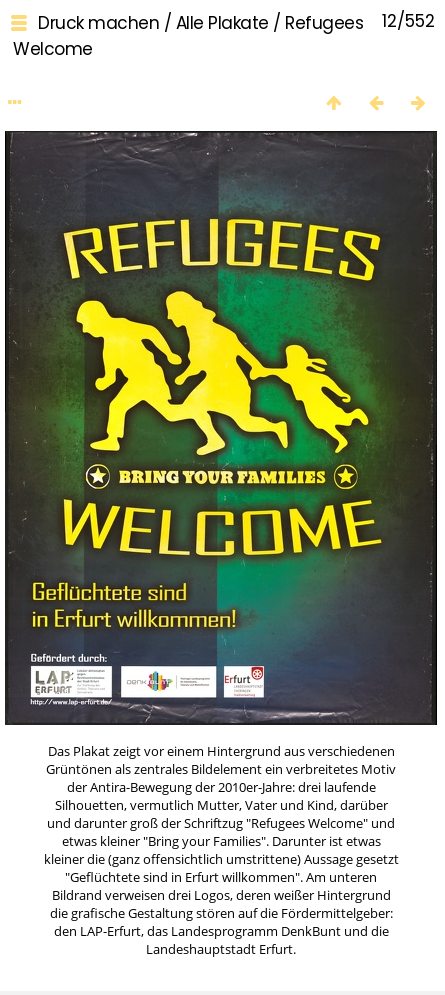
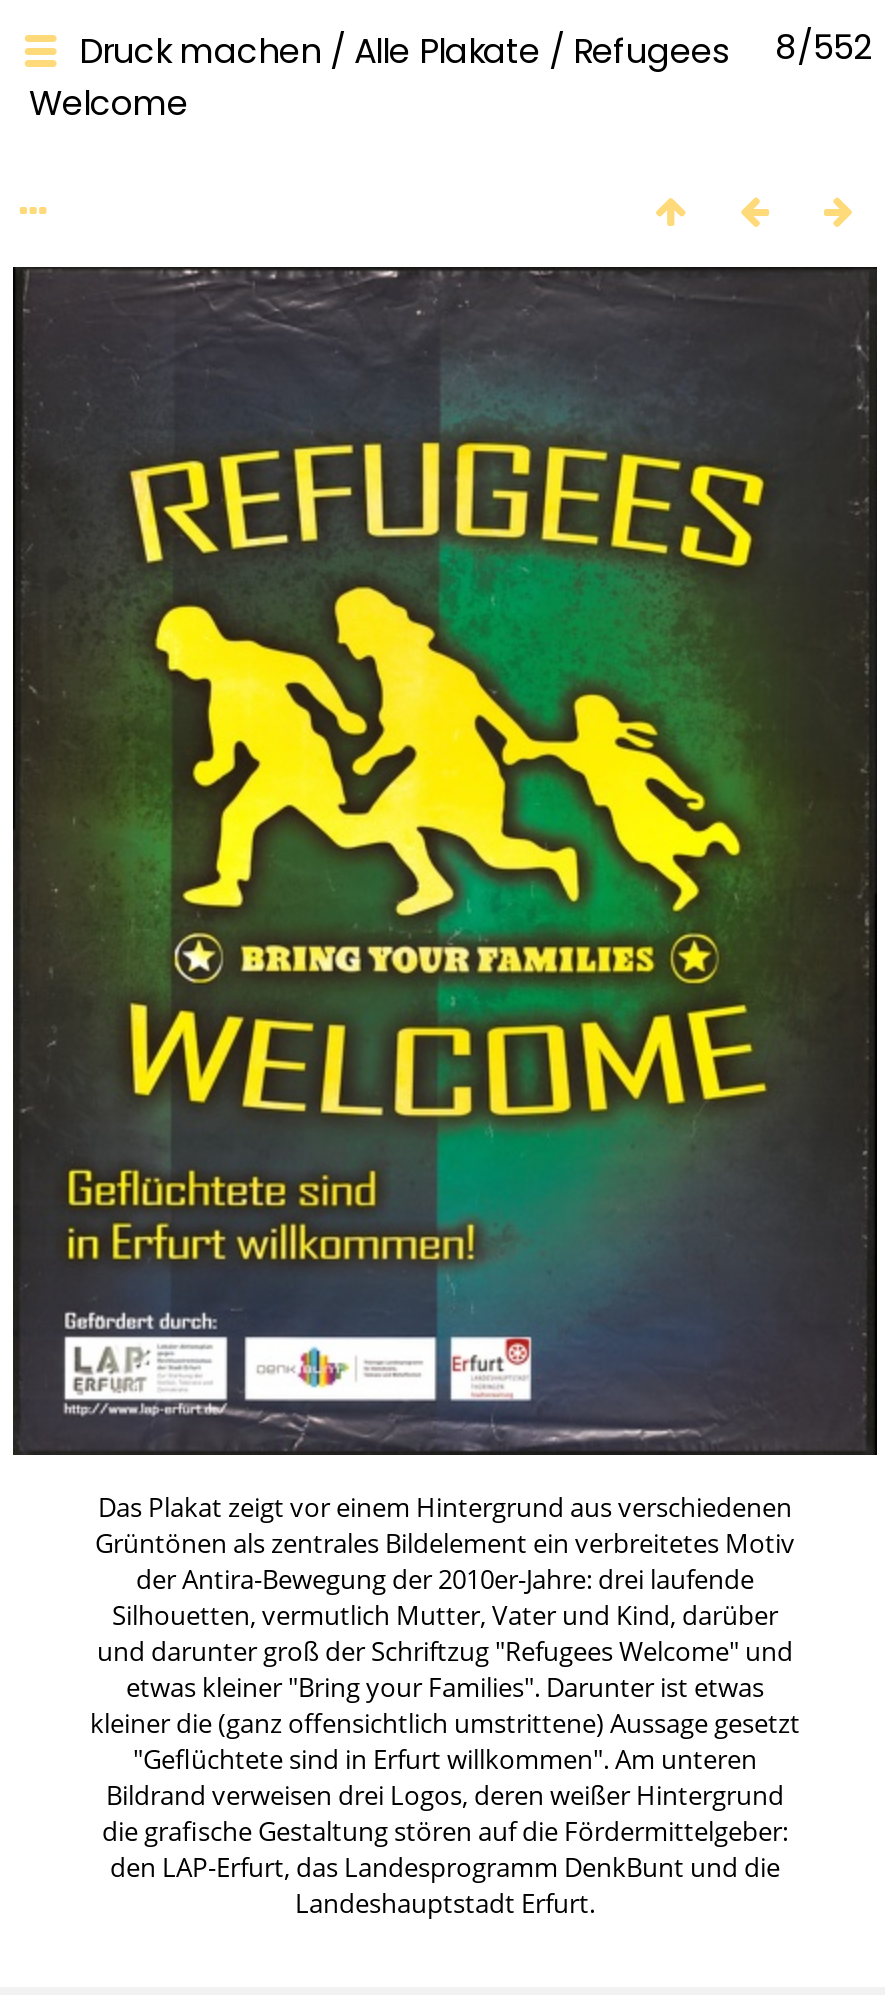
[38,9,435,35] Druck machen / Alle Plakate / Refugees 12/552 -> [79,23,873,75] Druck machen / Alle Plakate / Refugees 8/552

